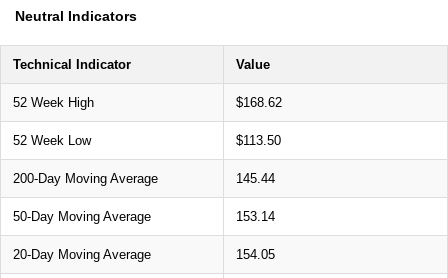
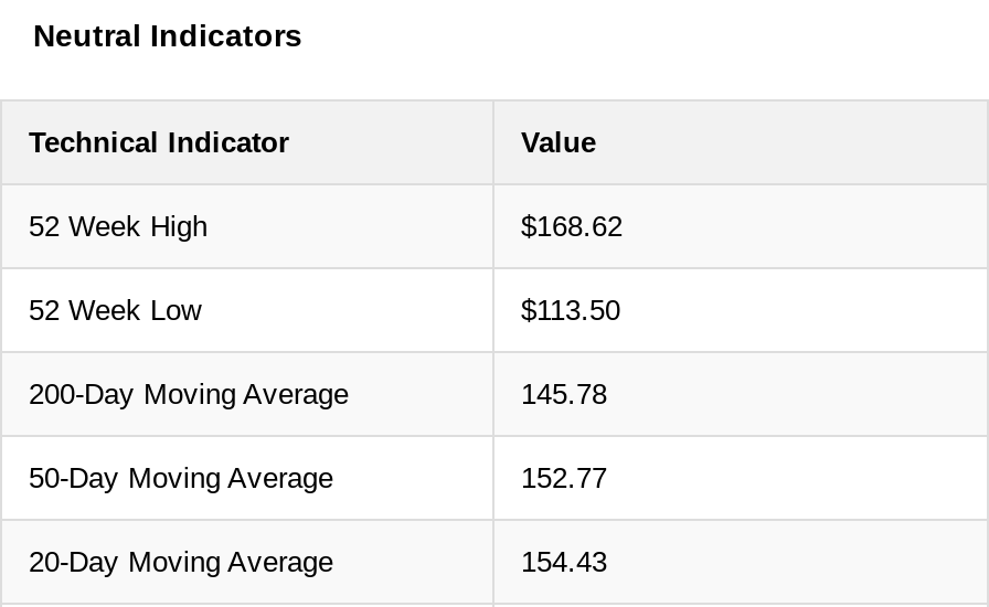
[236,171,275,186] 145.44 -> [521,377,607,410] 145.78
[236,209,275,224] 153.14 -> [521,461,607,494] 152.77
[236,247,275,262] 154.05 -> [521,545,607,578] 154.43

